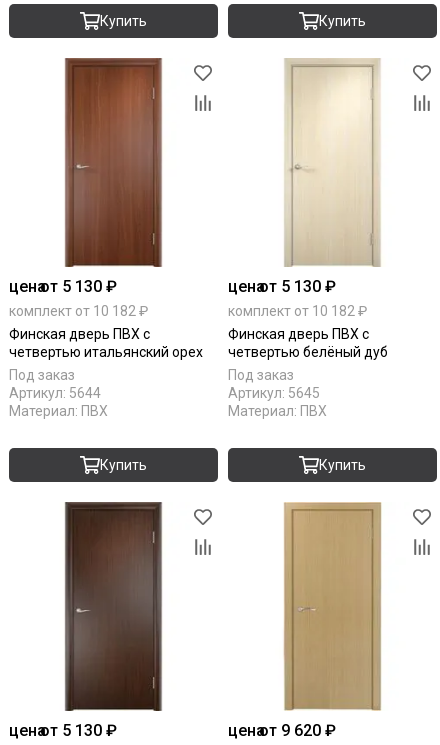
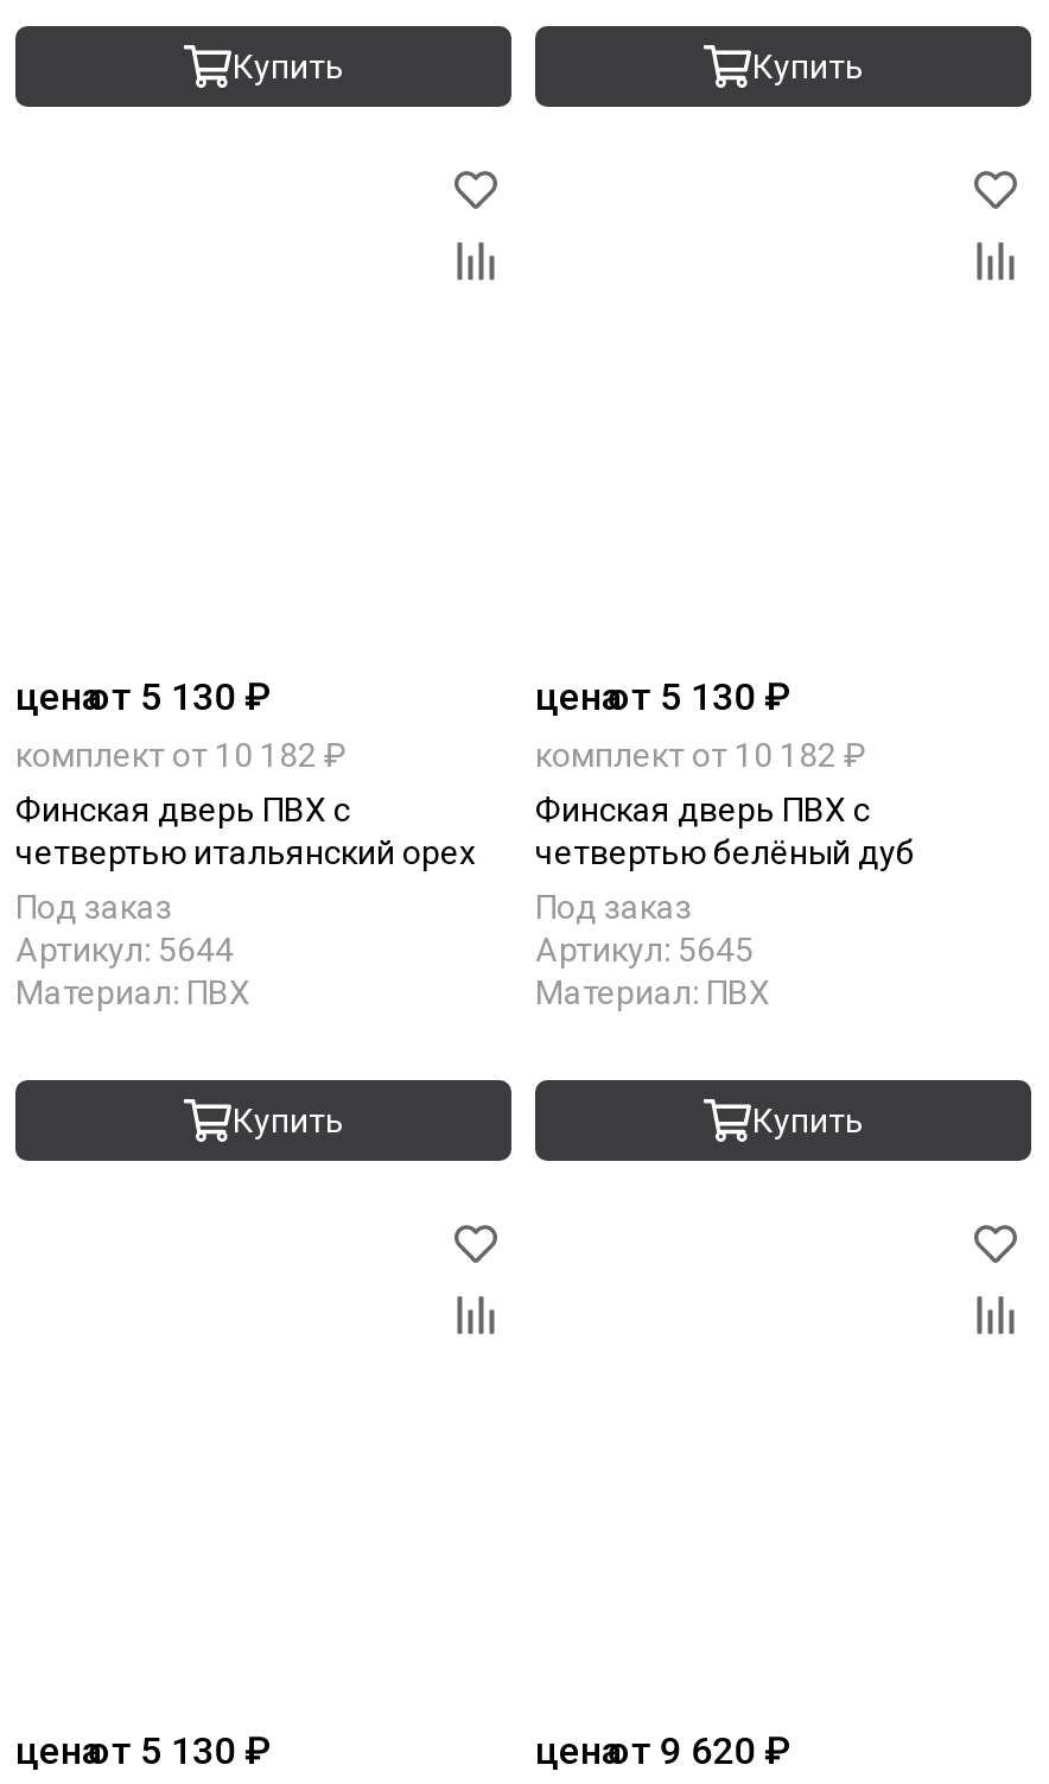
[64,57,163,268] [image] -> none
[283,58,382,268] [image] -> none
[64,501,163,712] [image] -> none
[283,501,382,712] [image] -> none

